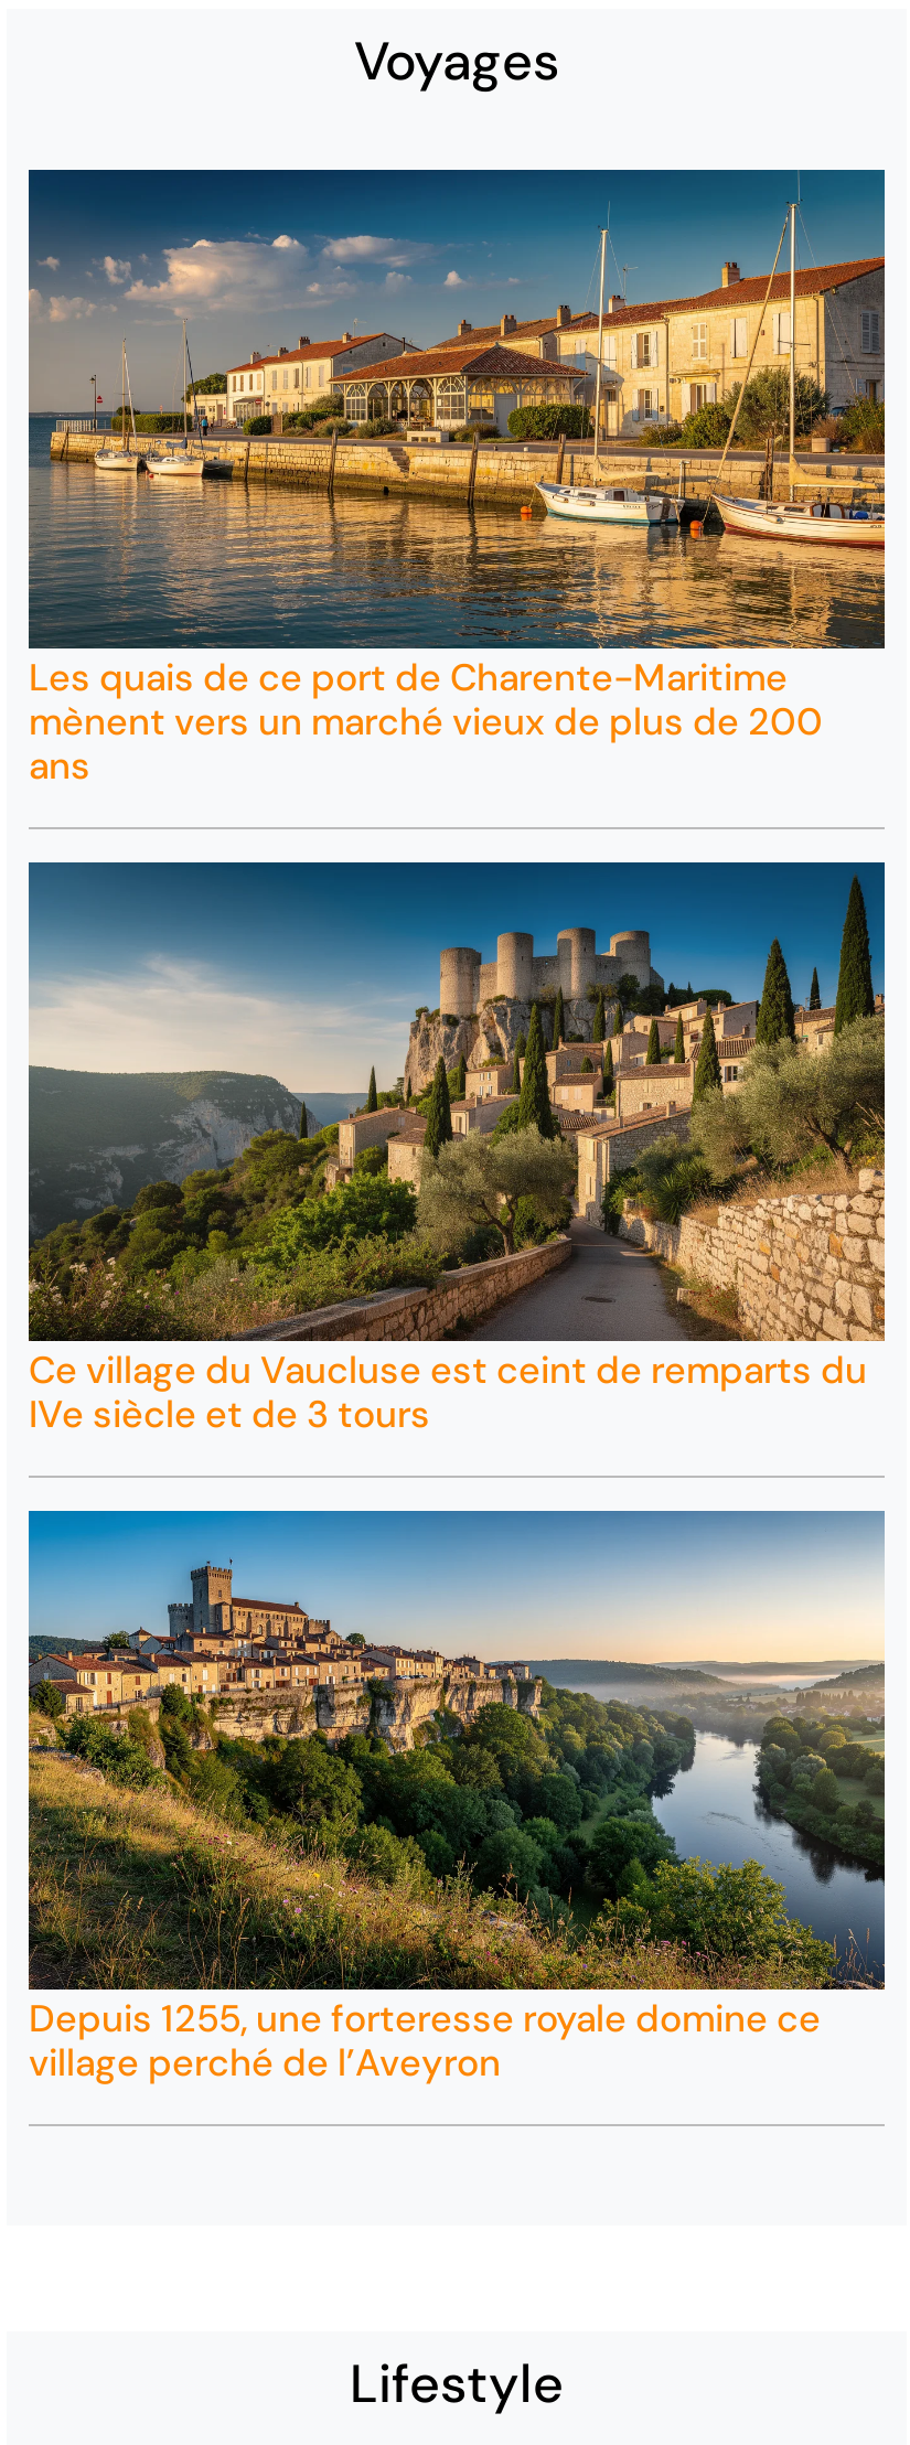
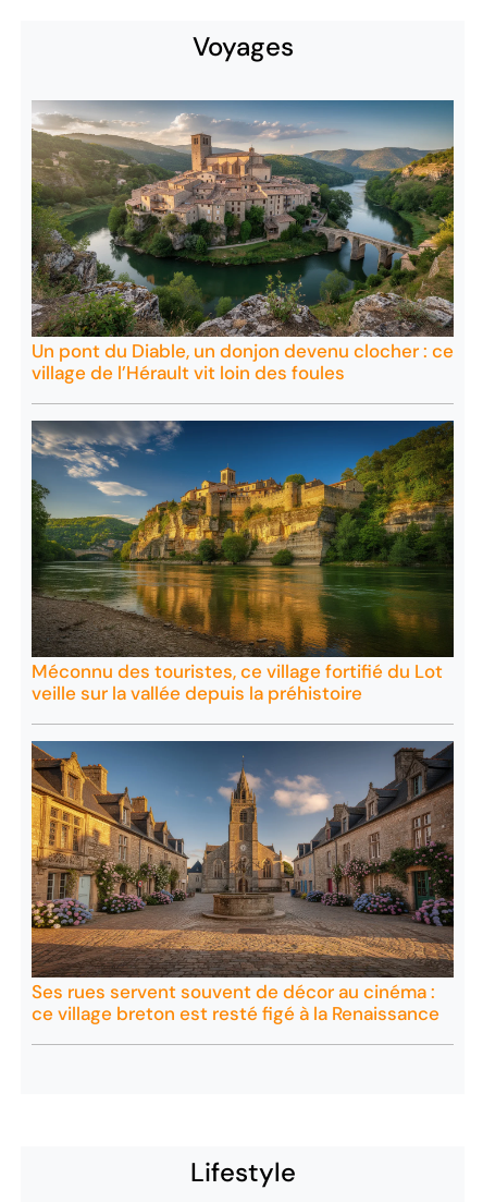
[26,168,887,790] [image] | Les quais de ce port de Charente-Maritime | mènent vers un marché vieux de plus de 200 | ans -> [32,100,454,385] [image] | Un pont du Diable, un donjon devenu clocher : ce | village de l’Hérault vit loin des foules
[26,860,887,1439] [image] | Ce village du Vaucluse est ceint de remparts du | IVe siècle et de 3 tours -> [30,420,455,705] [image] | Méconnu des touristes, ce village fortifié du Lot | veille sur la vallée depuis la préhistoire
[26,1511,887,2087] [image] | Depuis 1255, une forteresse royale domine ce | village perché de l’Aveyron -> [30,741,455,1026] [image] | Ses rues servent souvent de décor au cinéma : | ce village breton est resté figé à la Renaissance

